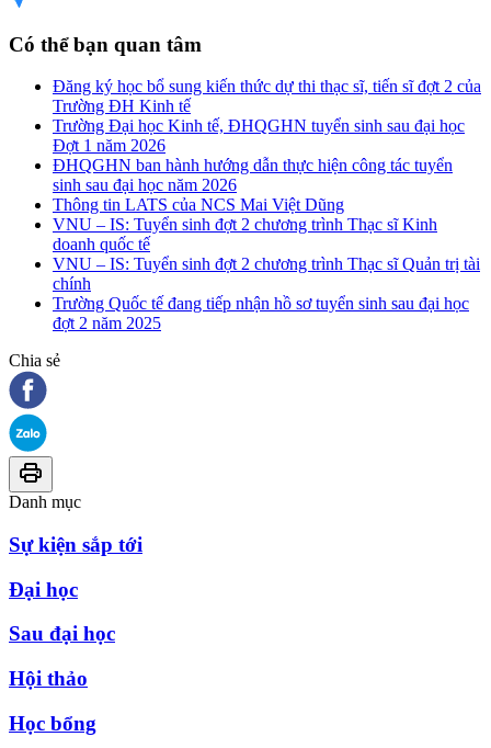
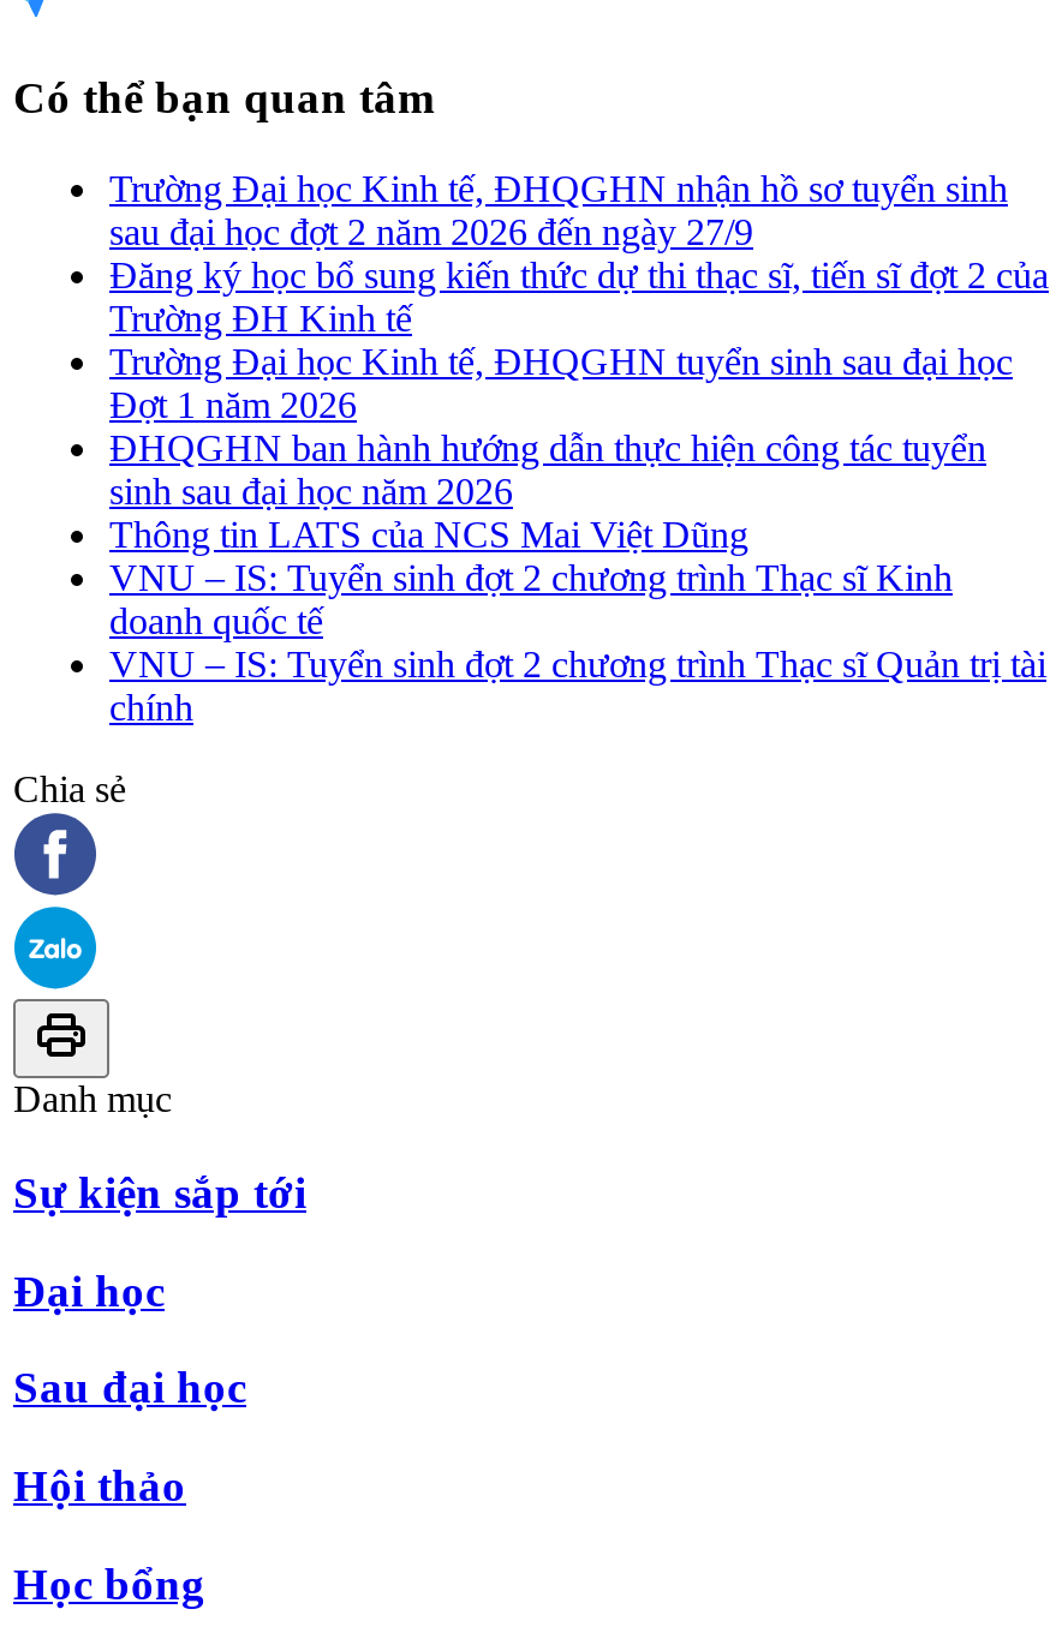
none -> [109,169,1008,253] Trường Đại học Kinh tế, ĐHQGHN nhận hồ sơ tuyển sinh | sau đại học đợt 2 năm 2026 đến ngày 27/9
moved [53,77,481,293] -> [109,255,1049,728]: Đăng ký học bổ sung kiến thức dự thi thạc sĩ, tiến sĩ đợt 2 của | Trường ĐH Kinh tế | Trường Đại học Kinh tế, ĐHQGHN tuyển sinh sau đại học | ... | VNU – IS: Tuyển sinh đợt 2 chương trình Thạc sĩ Quản trị tài | chính
[53,294,469,333] Trường Quốc tế đang tiếp nhận hồ sơ tuyển sinh sau đại học | đợt 2 năm 2025 -> none

